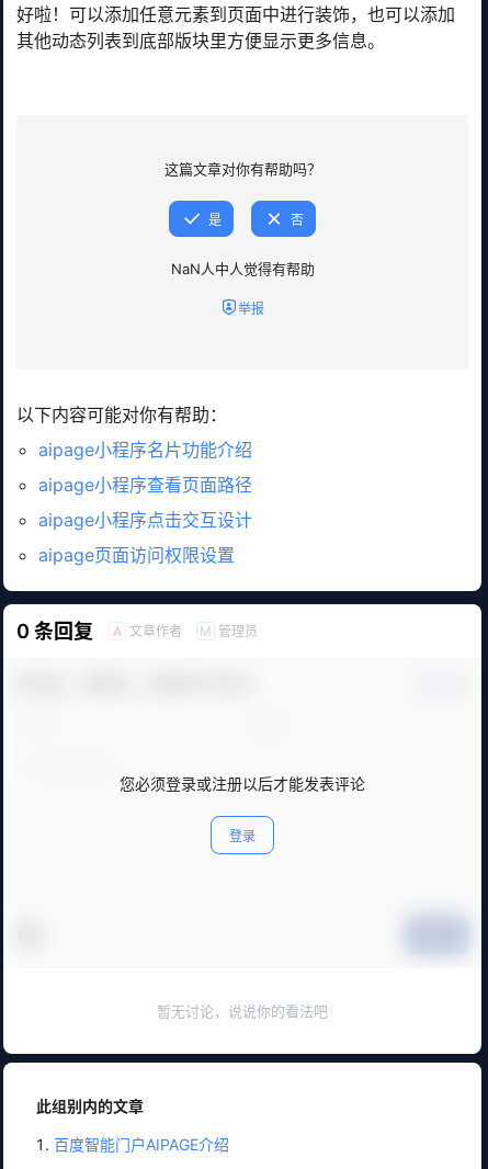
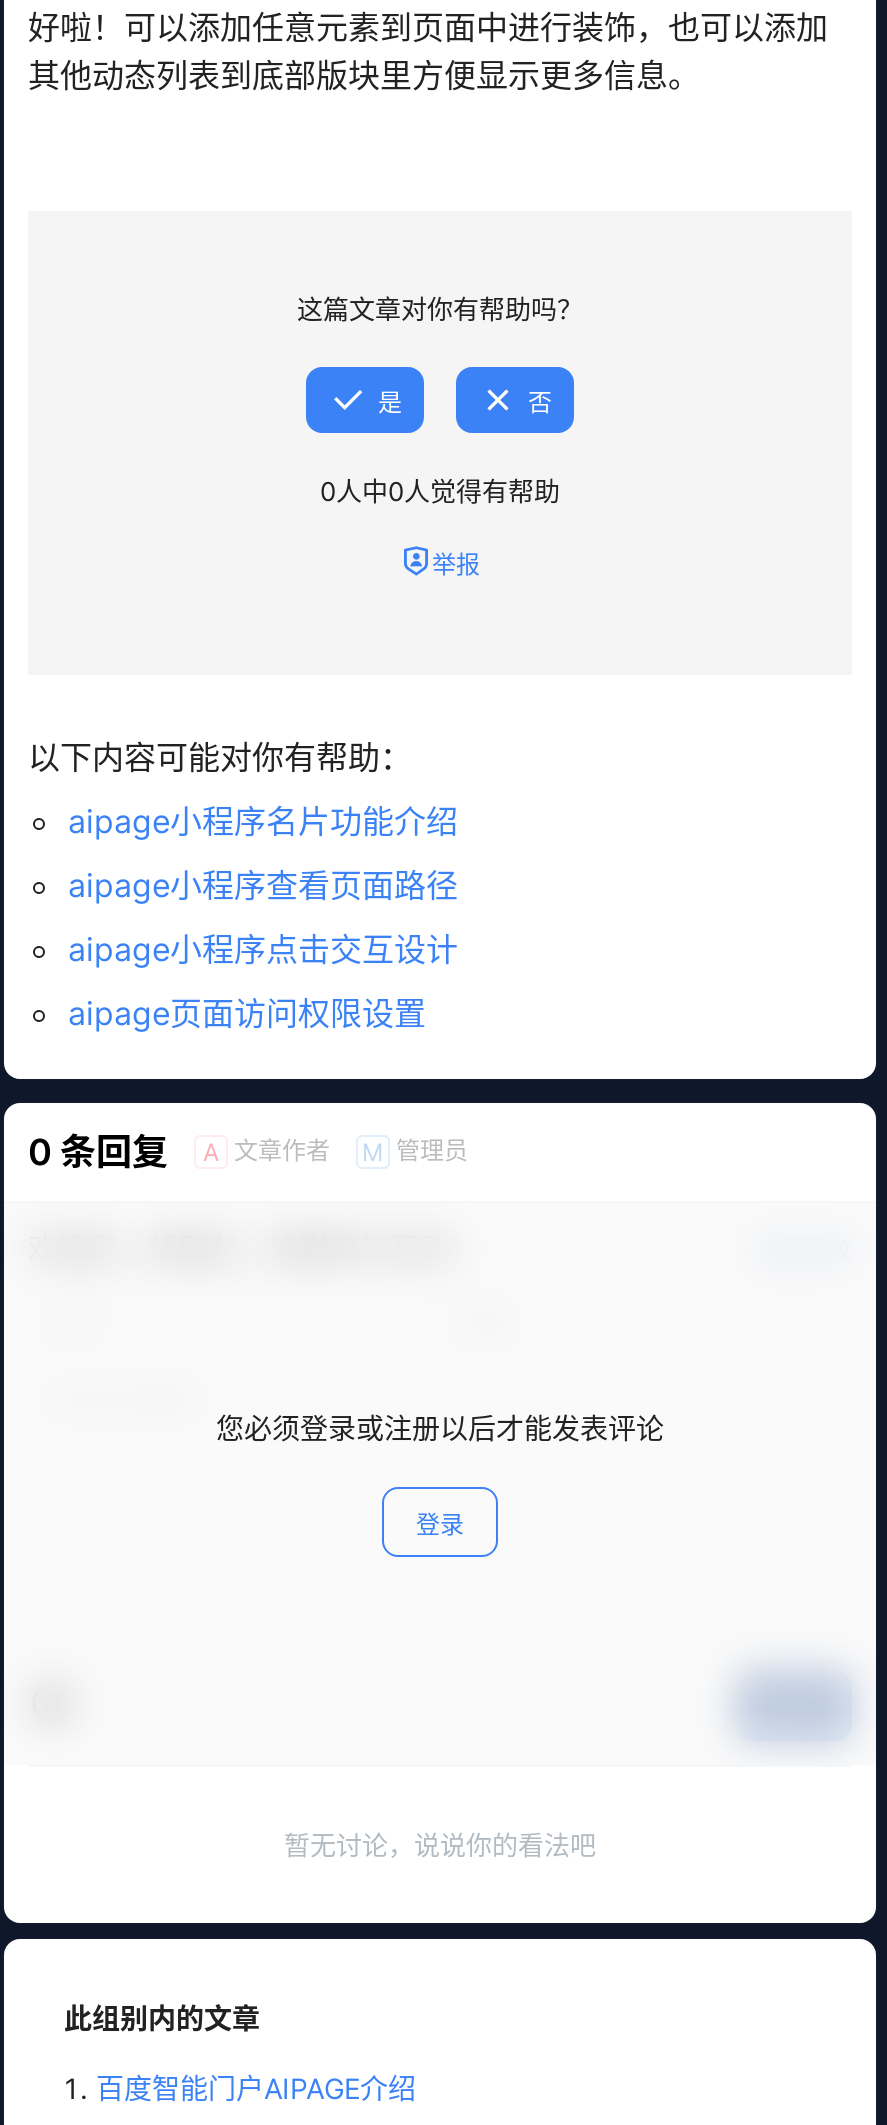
[171,260,314,278] NaN人中人觉得有帮助 -> [320,475,560,507] 0人中0人觉得有帮助

